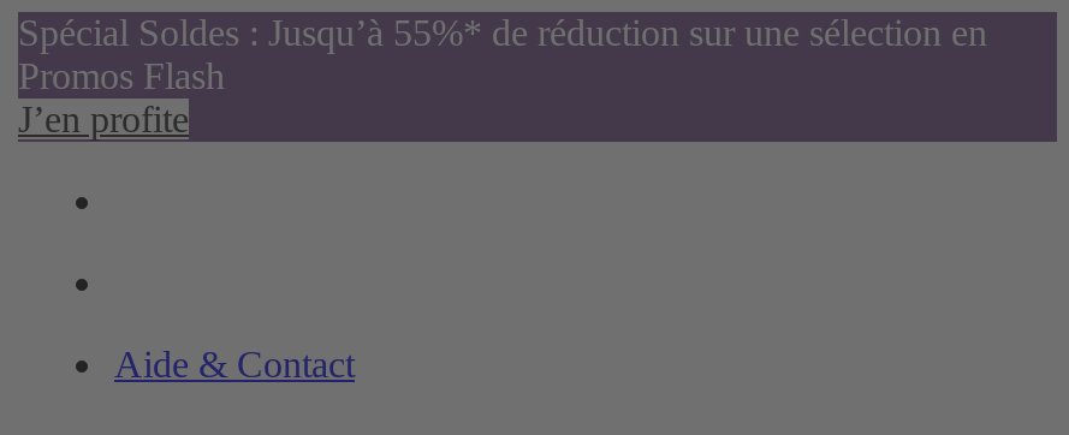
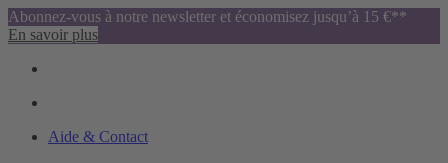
[18,12,987,139] Spécial Soldes : Jusqu’à 55%* de réduction sur une sélection en | Promos Flash | J’en profite -> [8,8,407,43] Abonnez-vous à notre newsletter et économisez jusqu’à 15 €** | En savoir plus

